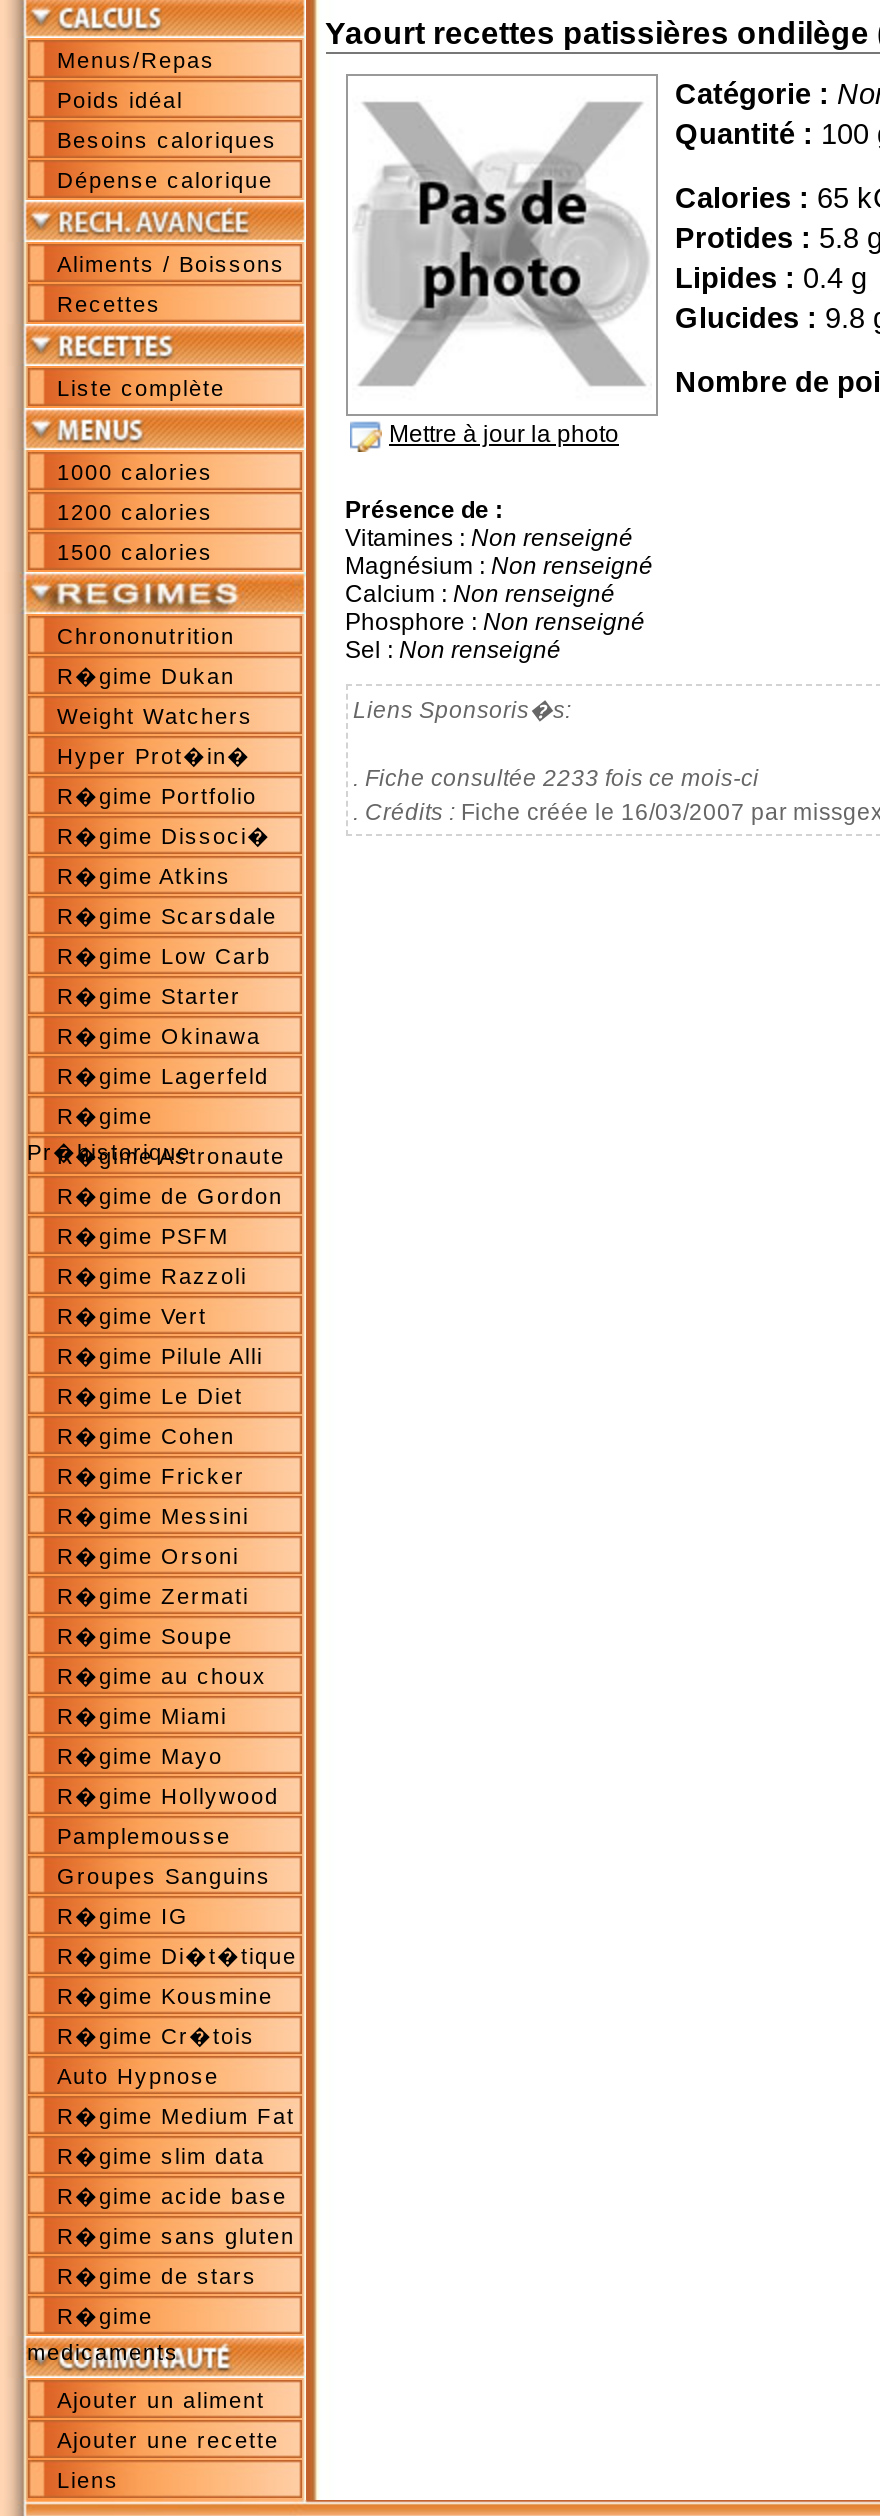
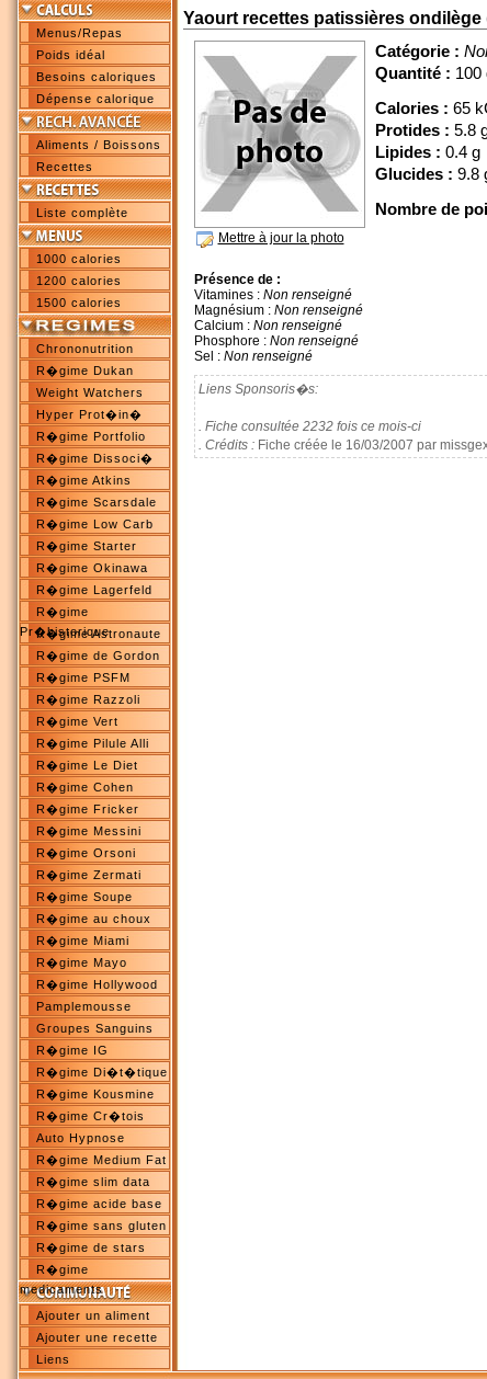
[353,763,759,789] . Fiche consultée 2233 fois ce mois-ci -> [198,418,421,433] . Fiche consultée 2232 fois ce mois-ci

